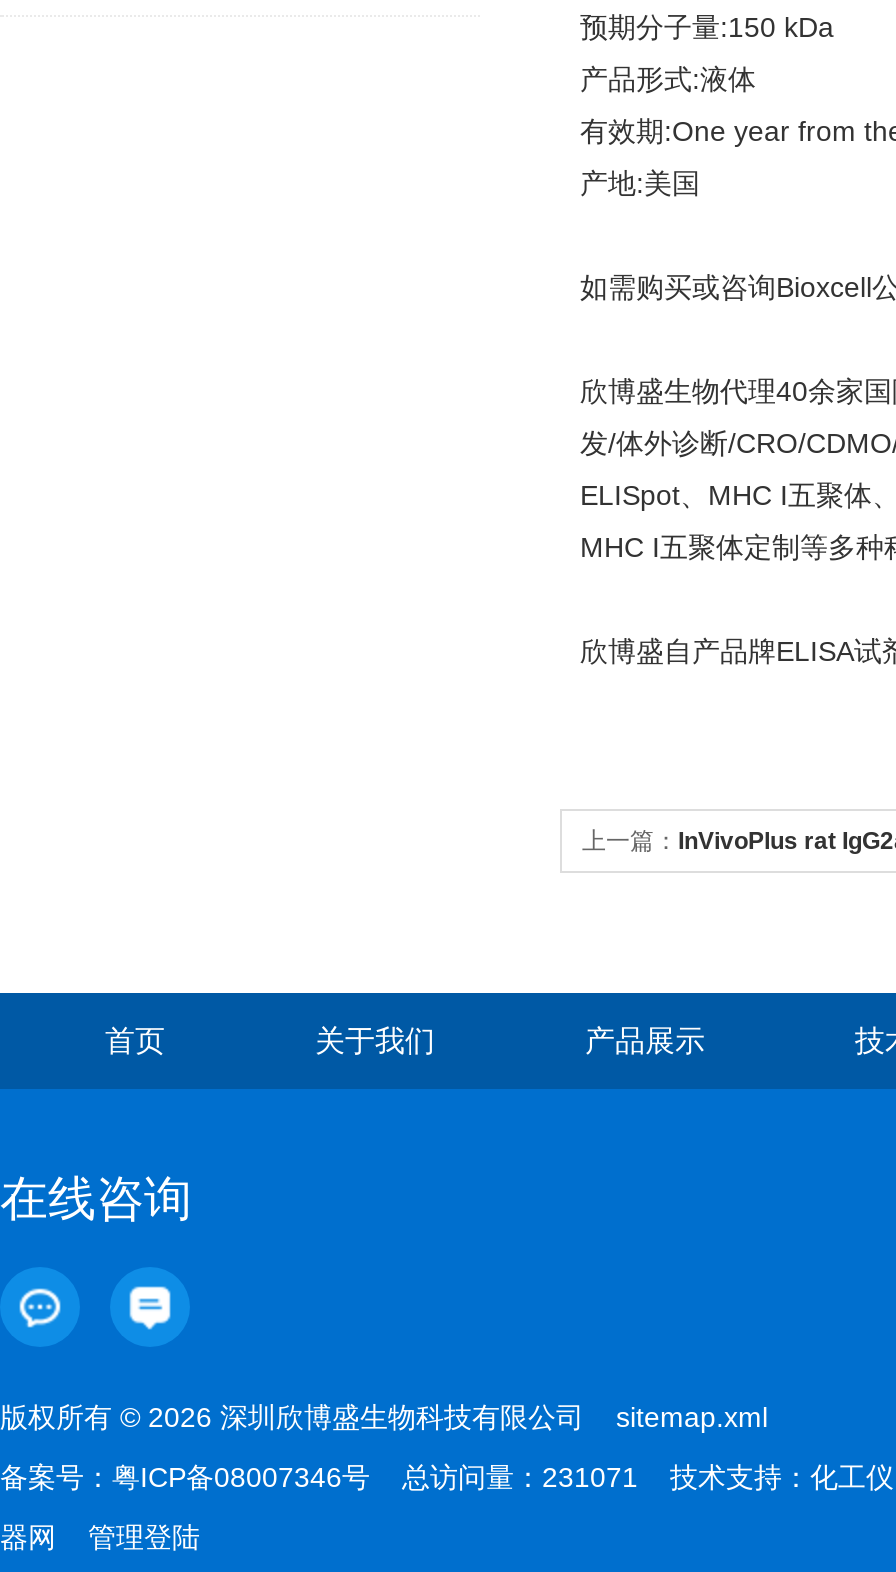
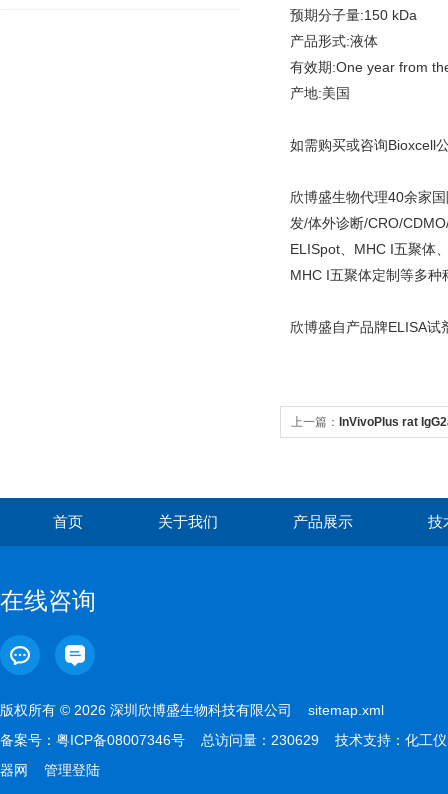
[0,1461,894,1493] 备案号：粤ICP备08007346号总访问量：231071 技术支持：化工仪 -> [0,732,447,748] 备案号：粤ICP备08007346号总访问量：230629 技术支持：化工仪

